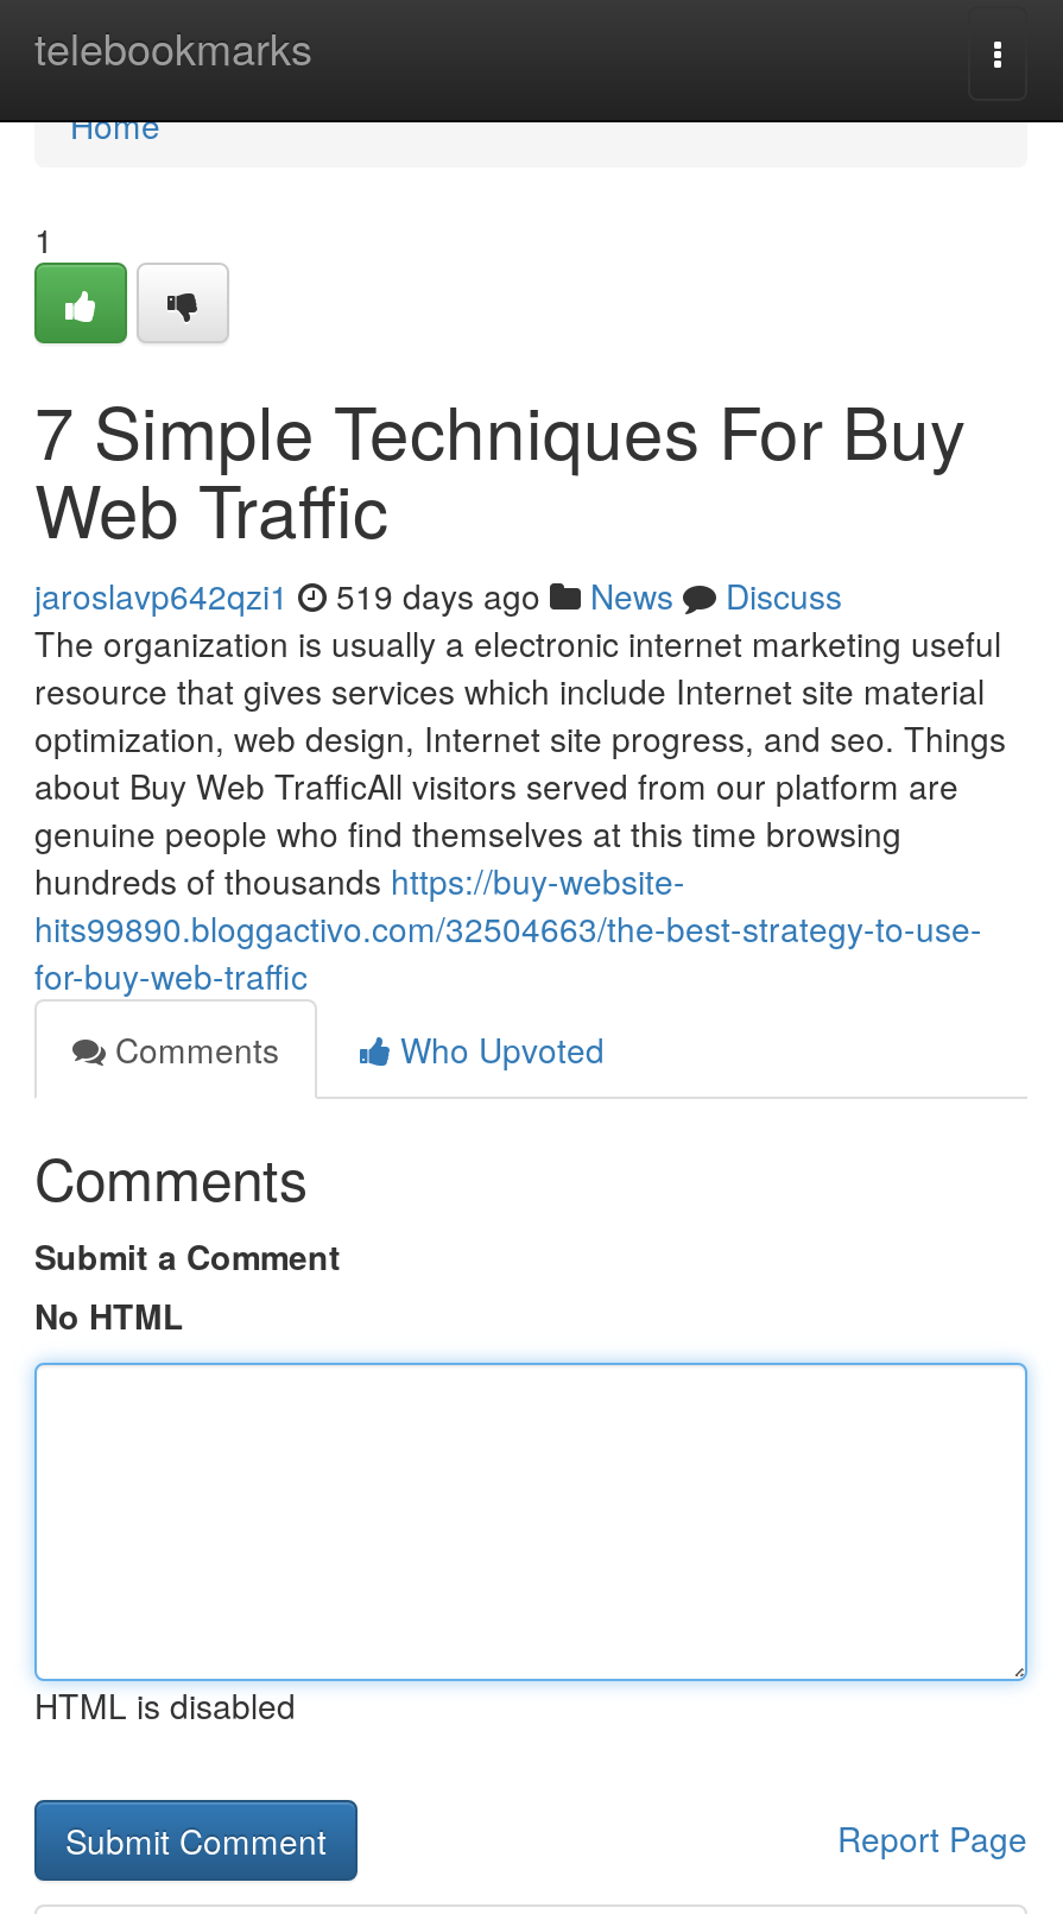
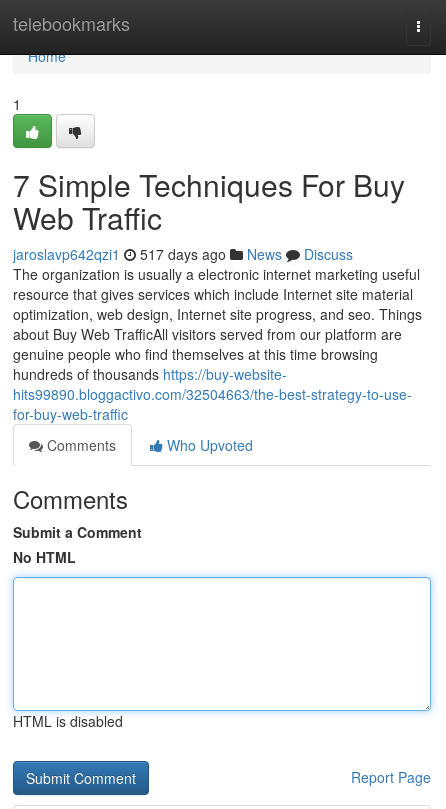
[34,571,842,619] jaroslavp642qzi1 519 days ago News Discuss -> [13,244,353,264] jaroslavp642qzi1 517 days ago News Discuss

